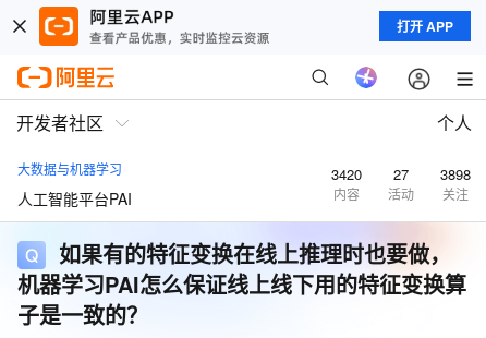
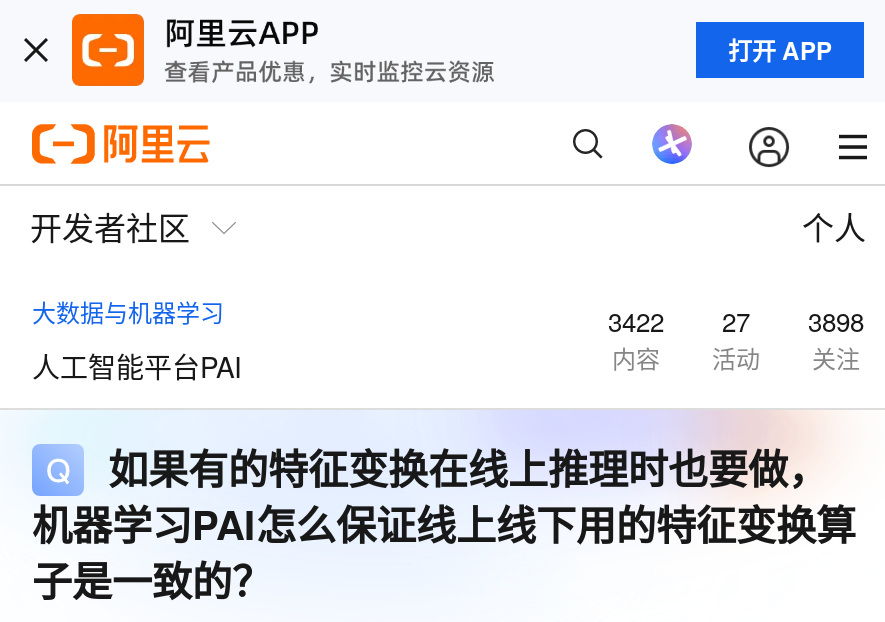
[331,163,471,184] 3420 27 3898 -> [608,301,864,339] 3422 27 3898

